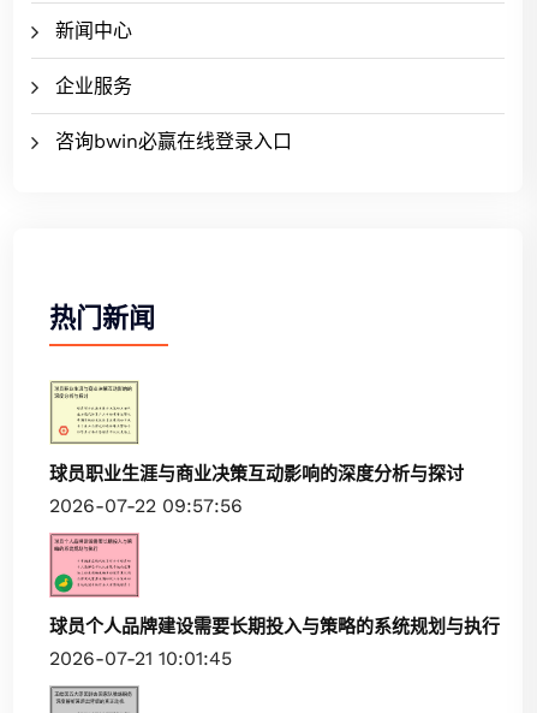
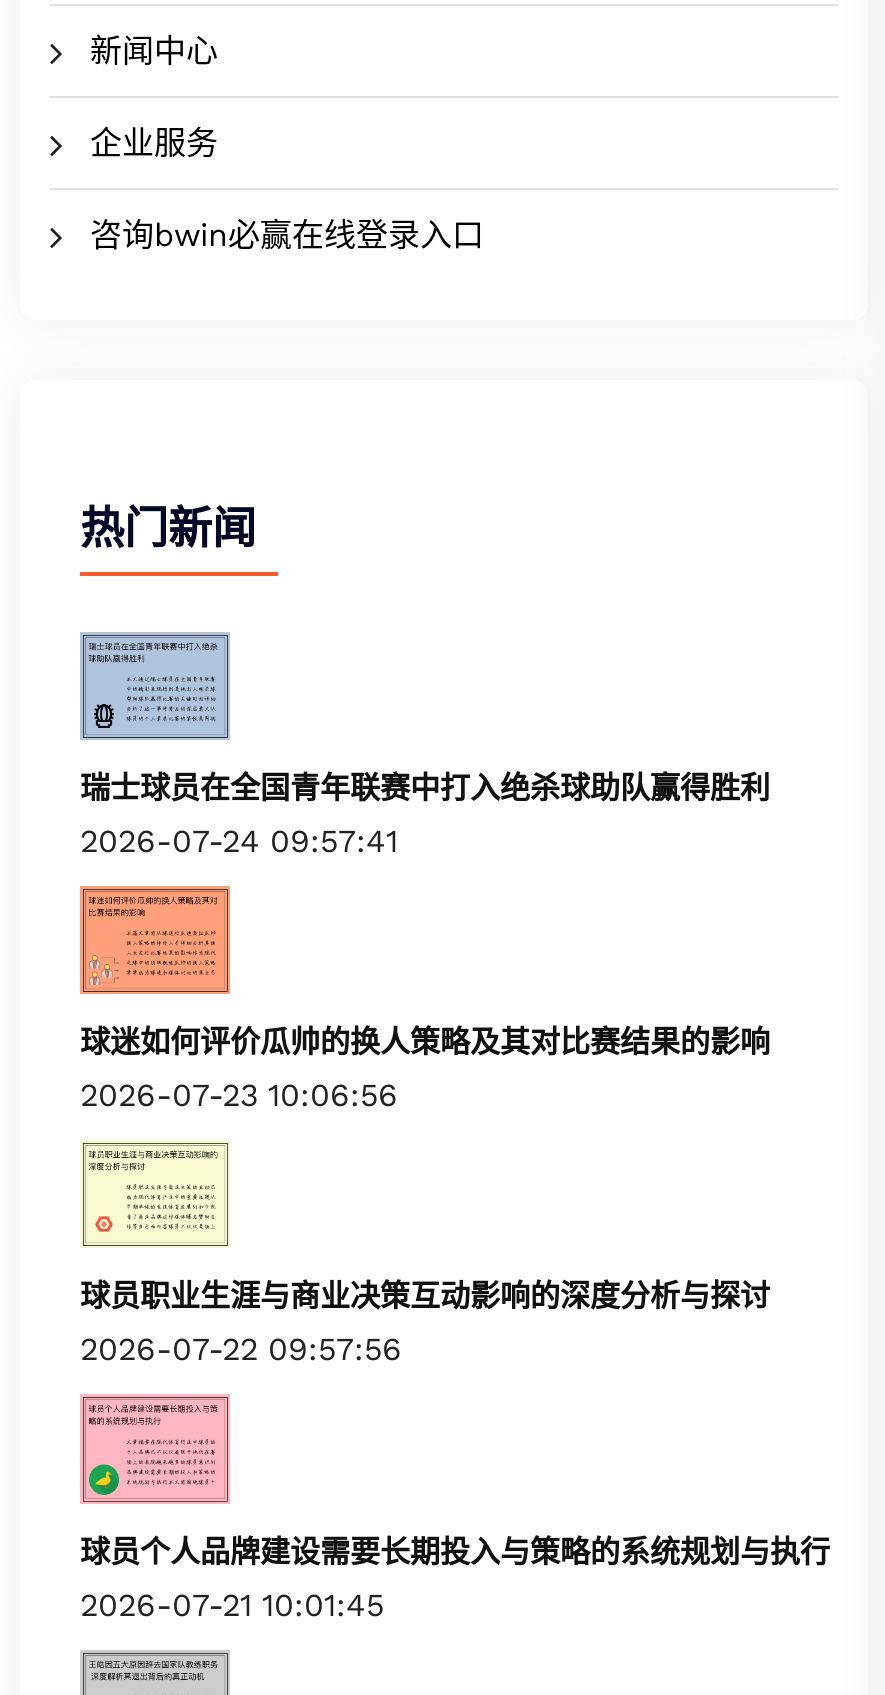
none -> [80,630,770,860] [image] | 瑞士球员在全国青年联赛中打入绝杀球助队赢得胜利 | 2026-07-24 09:57:41
none -> [80,884,770,1114] [image] | 球迷如何评价瓜帅的换人策略及其对比赛结果的影响 | 2026-07-23 10:06:56

